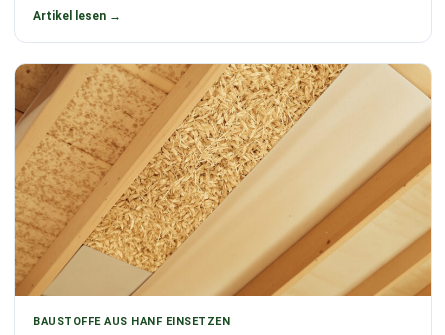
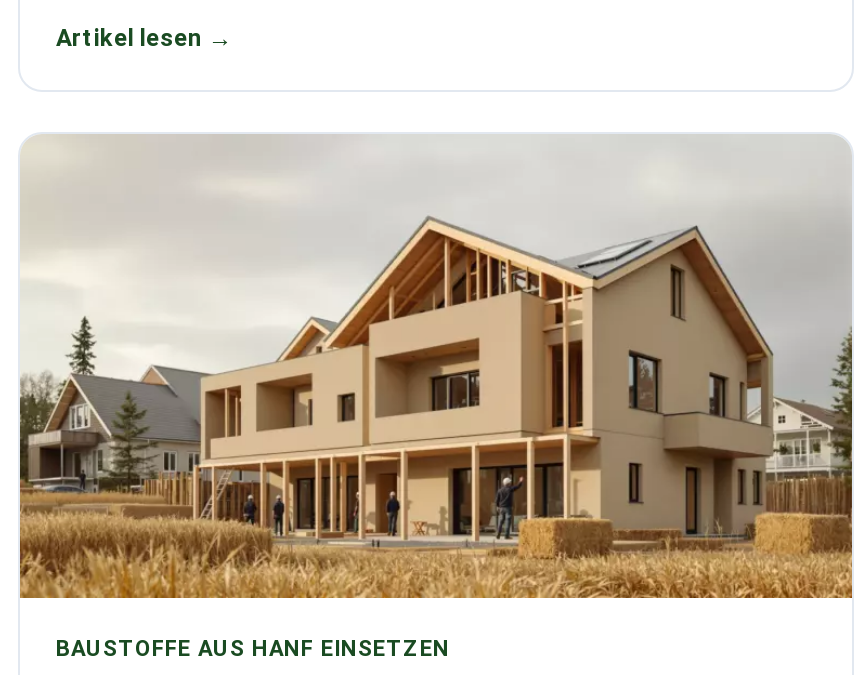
[14,63,432,297] [image] -> [18,134,854,598] [image]

